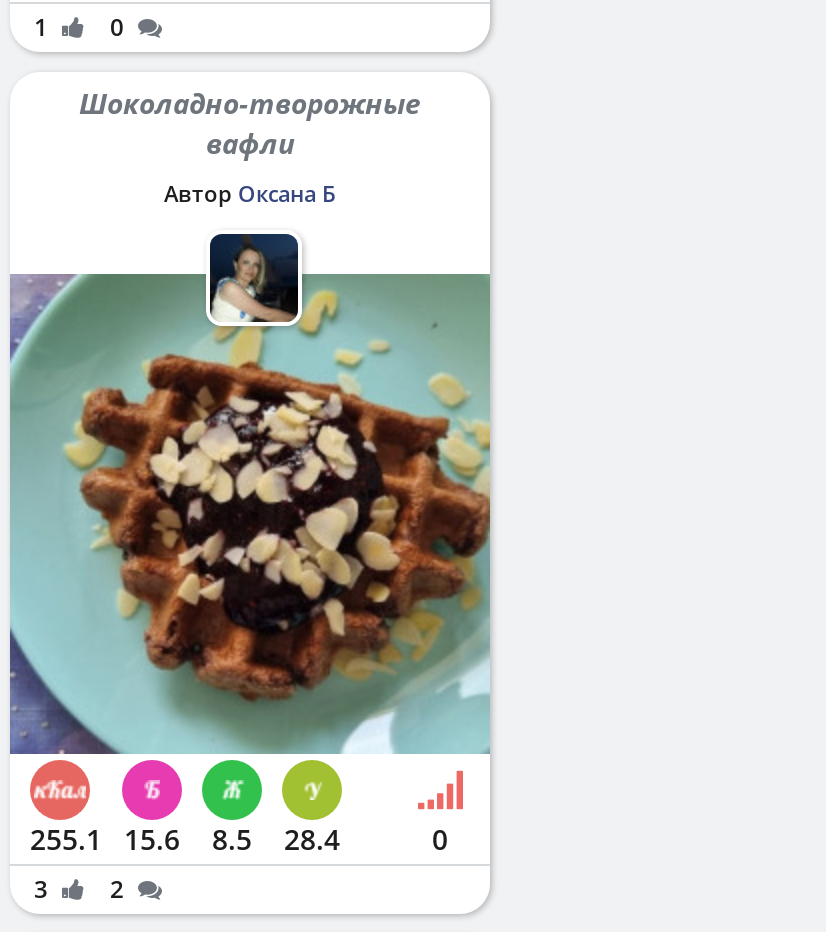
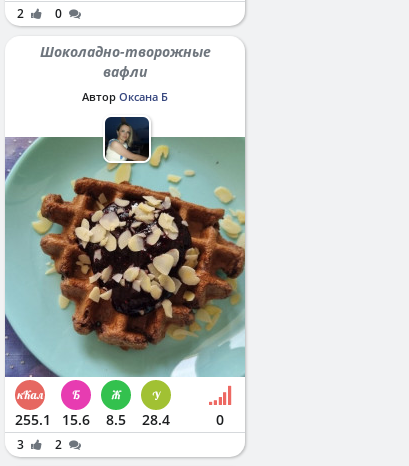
[34,10,124,44] 1 0 -> [17,5,62,22] 2 0

